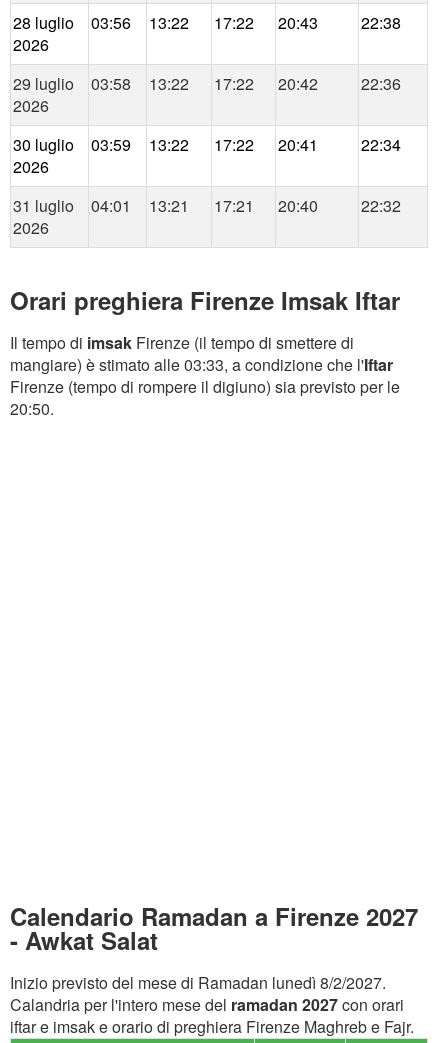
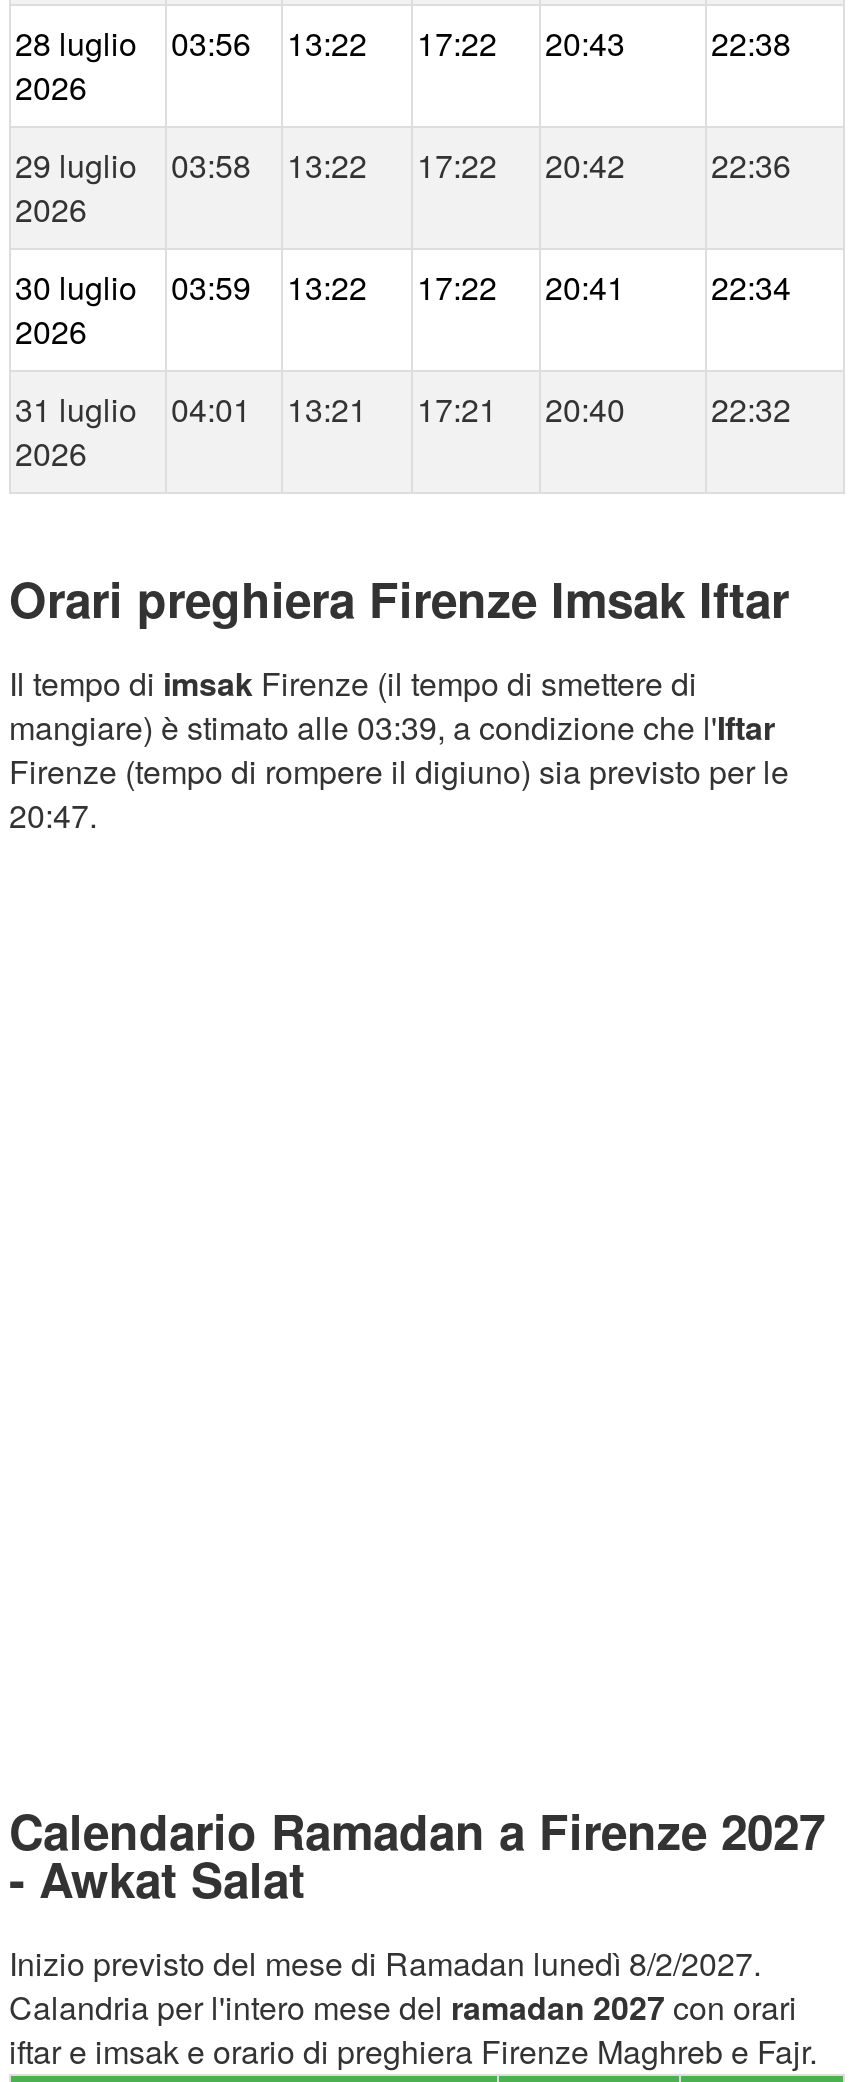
[10,353,393,376] mangiare) è stimato alle 03:33, a condizione che l'Iftar -> [9,704,775,750] mangiare) è stimato alle 03:39, a condizione che l'Iftar
[10,397,54,420] 20:50. -> [9,792,97,838] 20:47.

